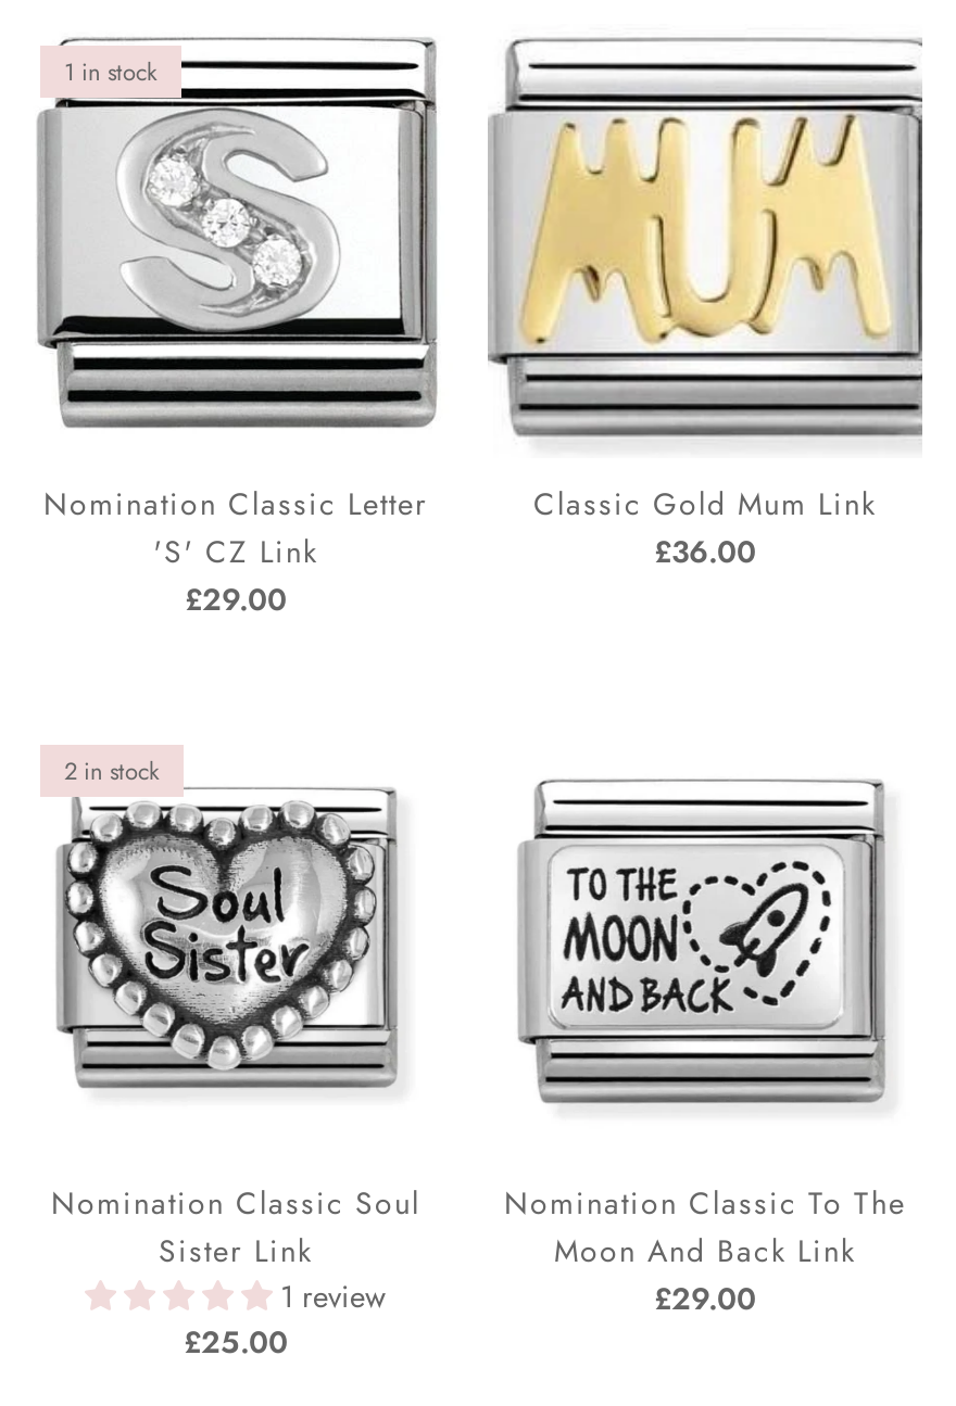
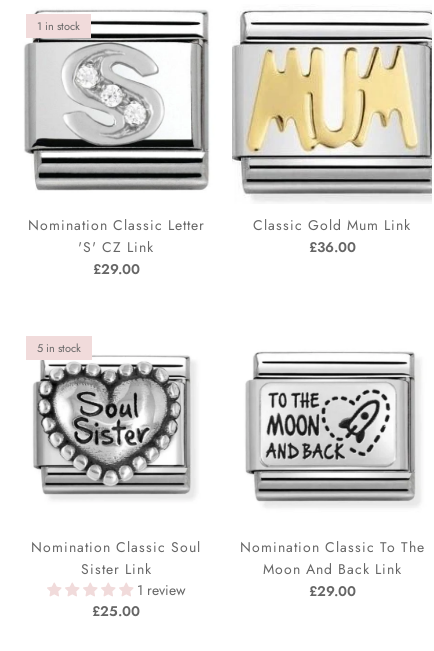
[64,753,160,788] 2 in stock -> [37,340,81,356] 5 in stock

